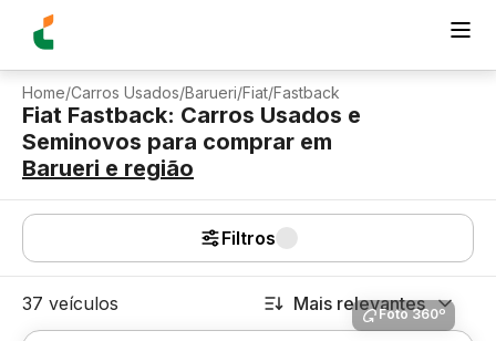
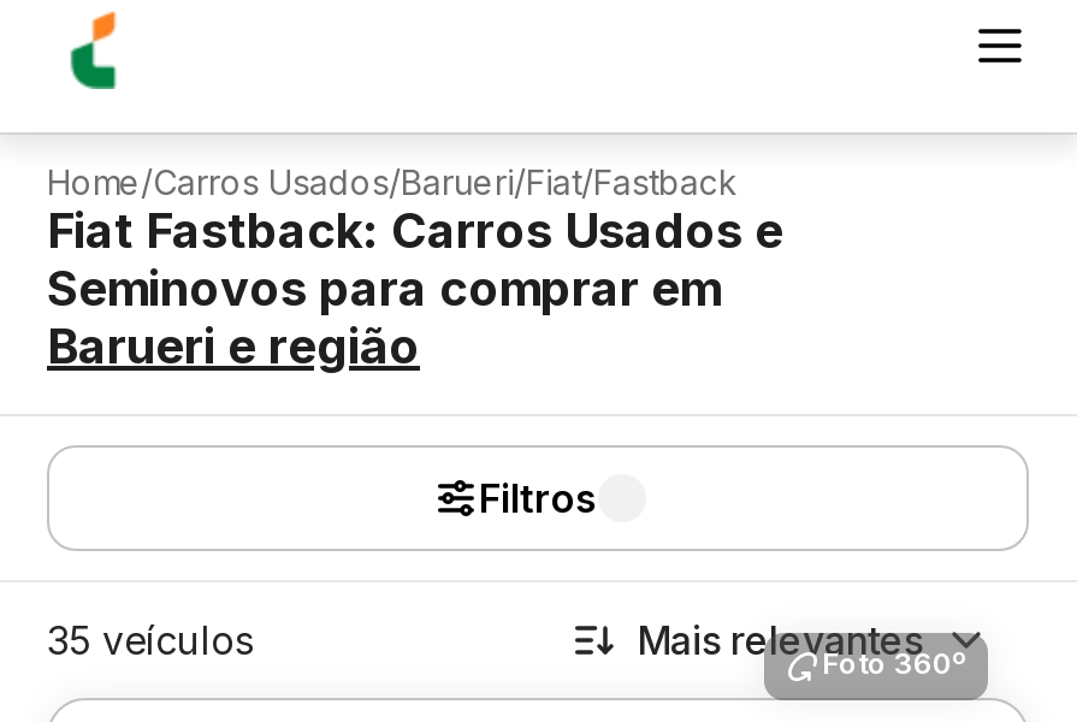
[22,292,118,314] 37 veículos -> [47,616,254,664] 35 veículos

